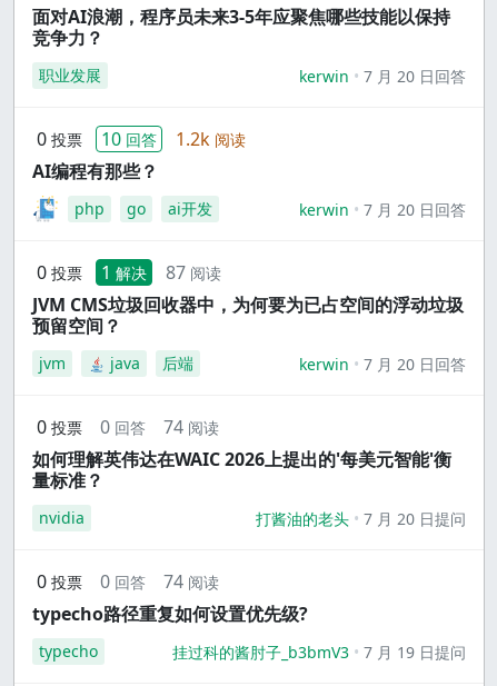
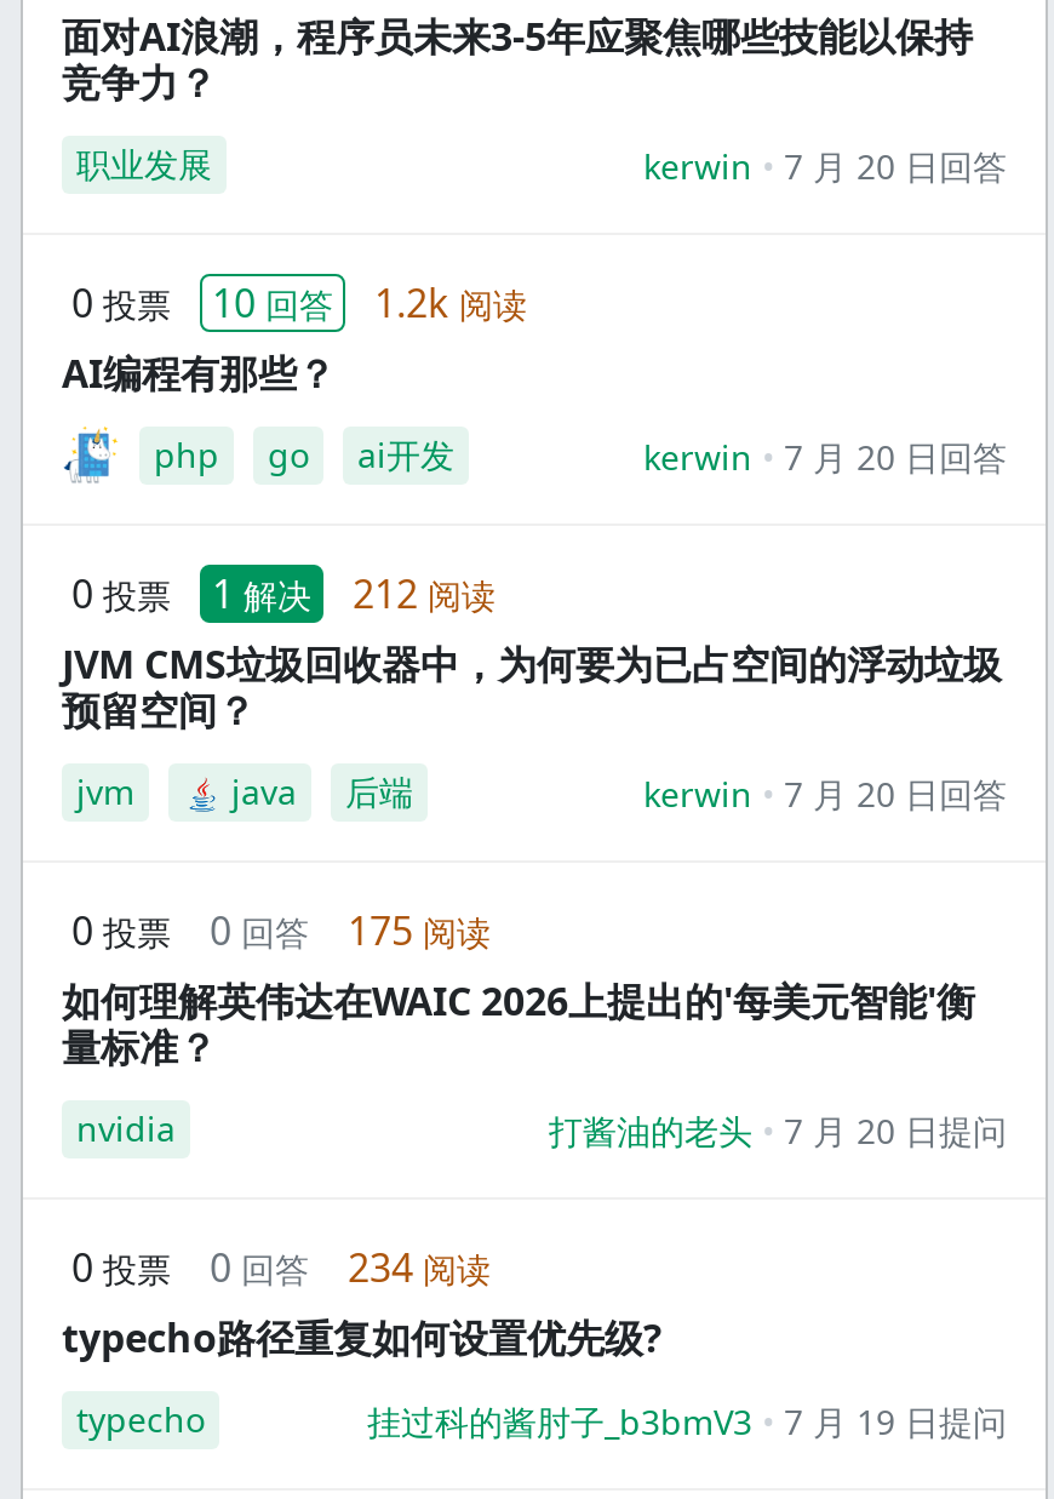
[37,260,221,285] 0 投票 1 解决 87 阅读 -> [71,567,496,620] 0 投票 1 解决 212 阅读
[37,415,219,439] 0 投票 0 回答 74 阅读 -> [71,904,491,957] 0 投票 0 回答 175 阅读
[37,569,219,594] 0 投票 0 回答 74 阅读 -> [71,1241,491,1294] 0 投票 0 回答 234 阅读

